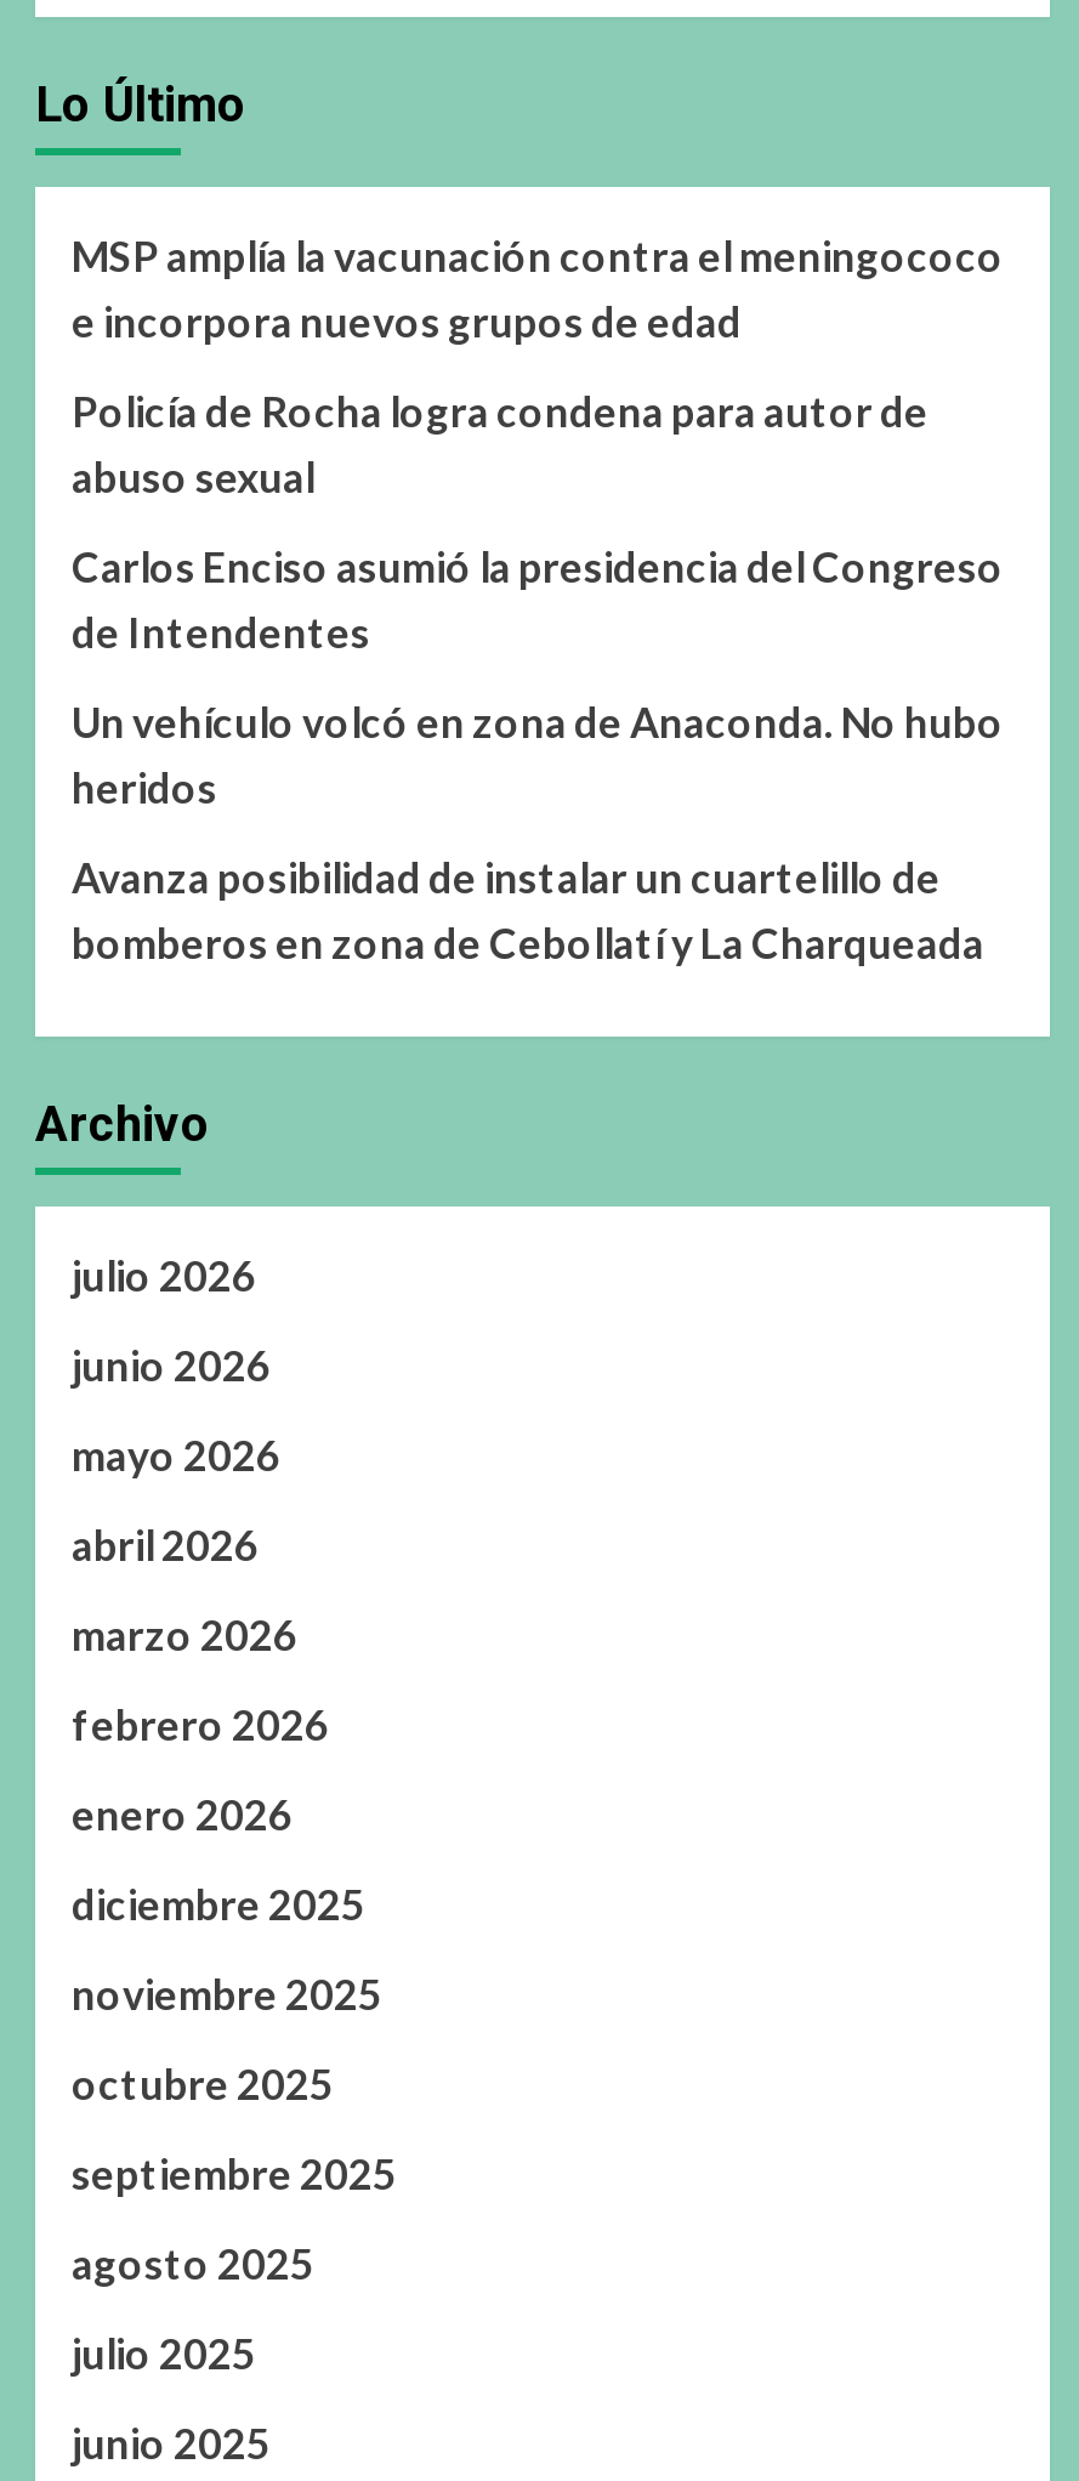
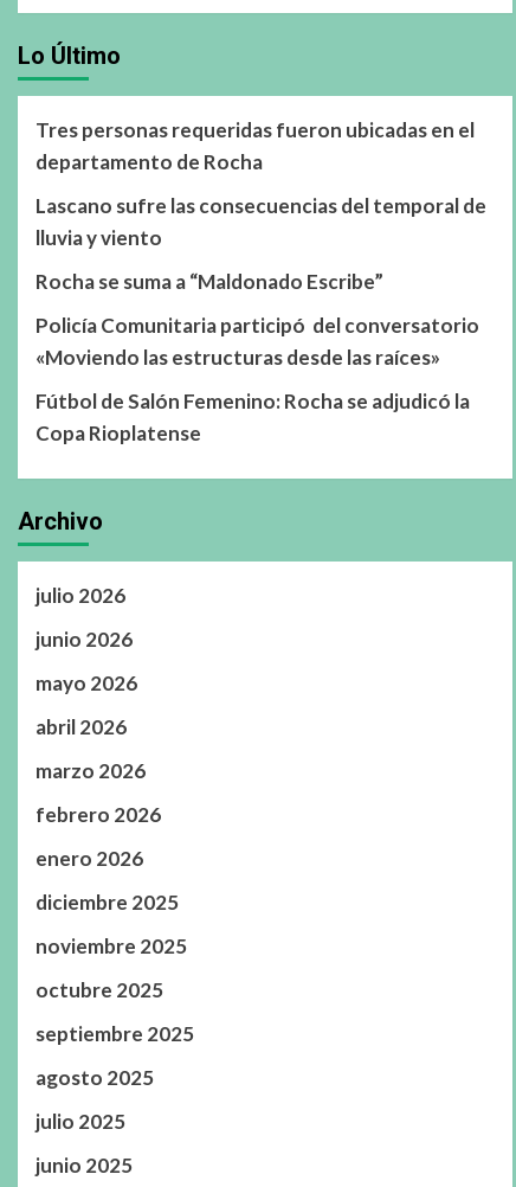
[72,232,1004,348] MSP amplía la vacunación contra el meningococo | e incorpora nuevos grupos de edad -> [36,117,475,174] Tres personas requeridas fueron ubicadas en el | departamento de Rocha
[72,387,928,503] Policía de Rocha logra condena para autor de | abuso sexual -> [36,193,486,250] Lascano sufre las consecuencias del temporal de | lluvia y viento
[72,542,1004,659] Carlos Enciso asumió la presidencia del Congreso | de Intendentes -> [36,269,383,294] Rocha se suma a “Maldonado Escribe”
[72,698,1004,814] Un vehículo volcó en zona de Anaconda. No hubo | heridos -> [36,313,479,369] Policía Comunitaria participó del conversatorio | «Moviendo las estructuras desde las raíces»
[72,853,984,970] Avanza posibilidad de instalar un cuartelillo de | bomberos en zona de Cebollatí y La Charqueada -> [36,388,470,445] Fútbol de Salón Femenino: Rocha se adjudicó la | Copa Rioplatense

